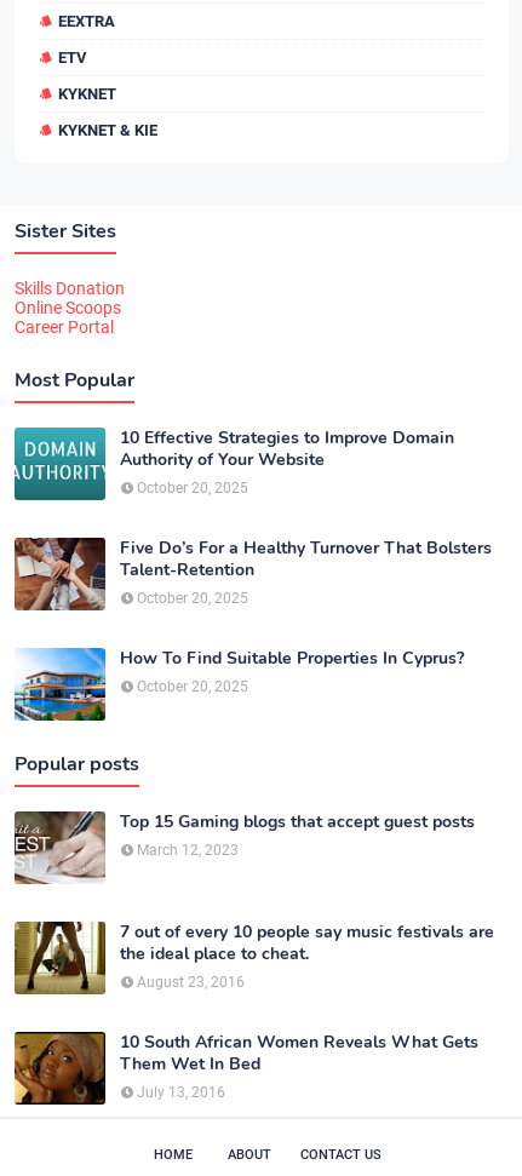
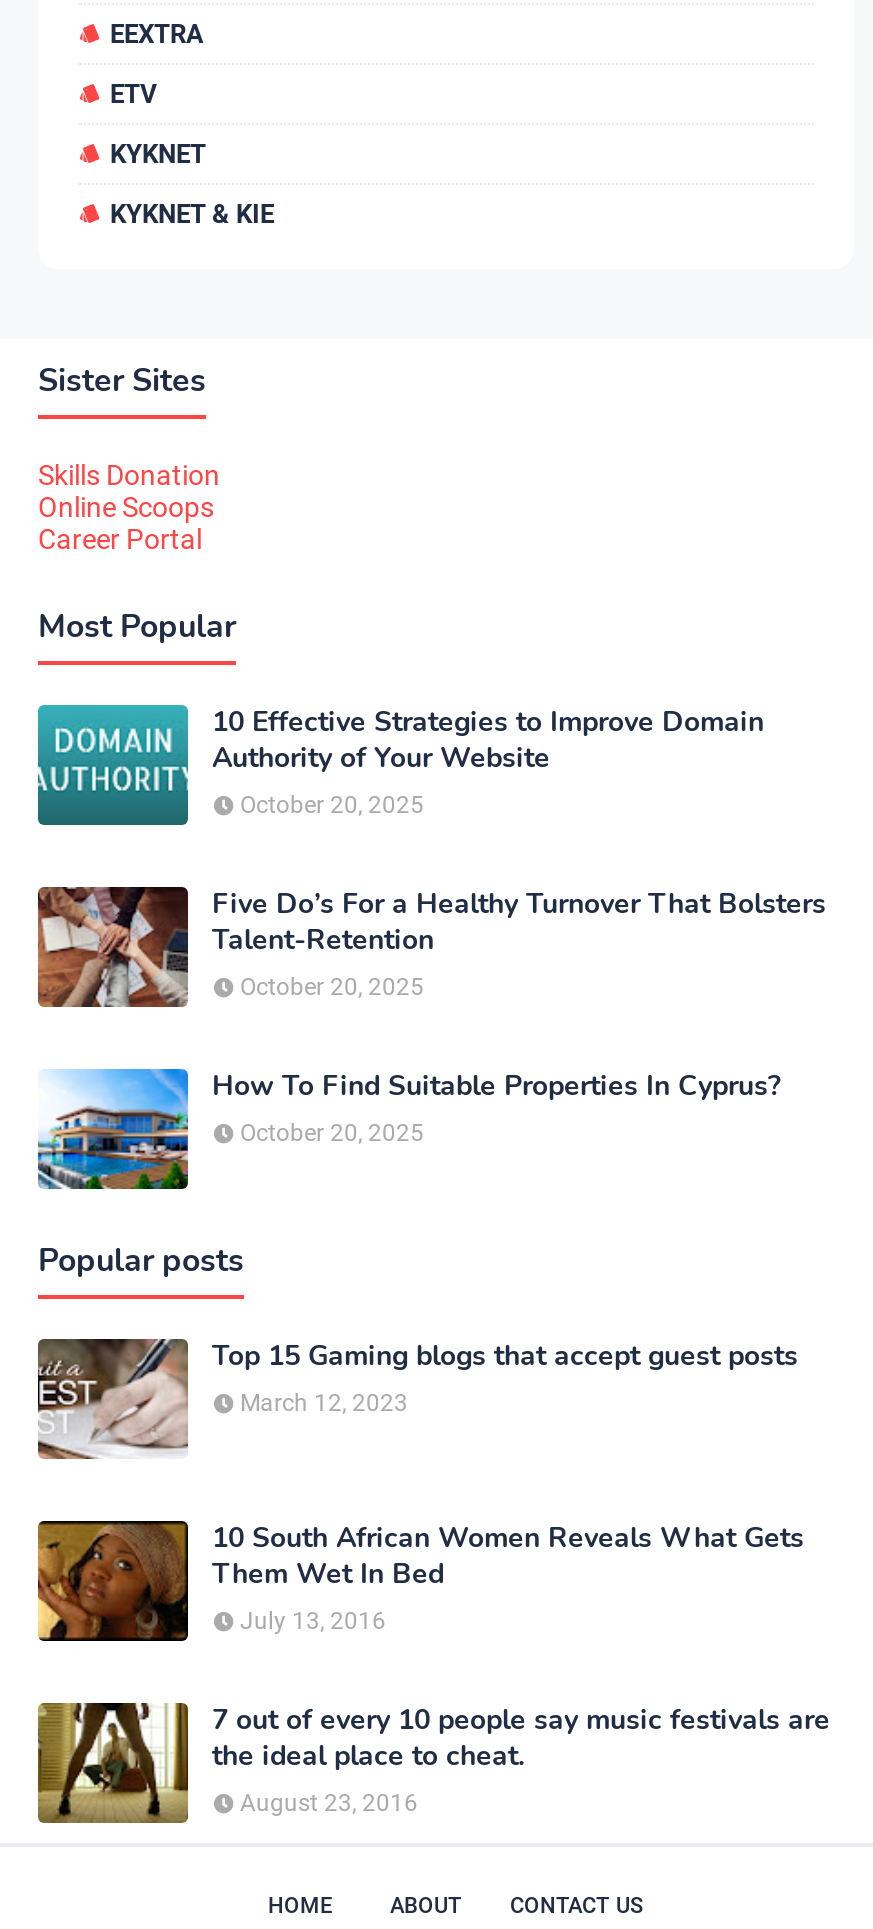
moved [13,919,494,996] -> [36,1699,830,1825]: [image] | 7 out of every 10 people say music festivals are | the ideal place to cheat. | August 23, 2016
moved [13,1030,478,1106] -> [38,1519,804,1643]: [image] | 10 South African Women Reveals What Gets | Them Wet In Bed | July 13, 2016

